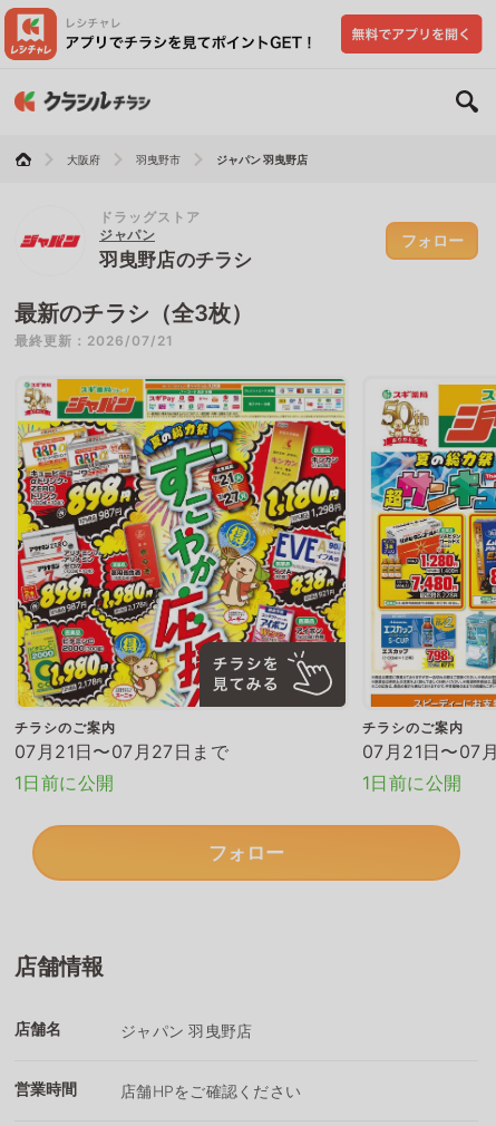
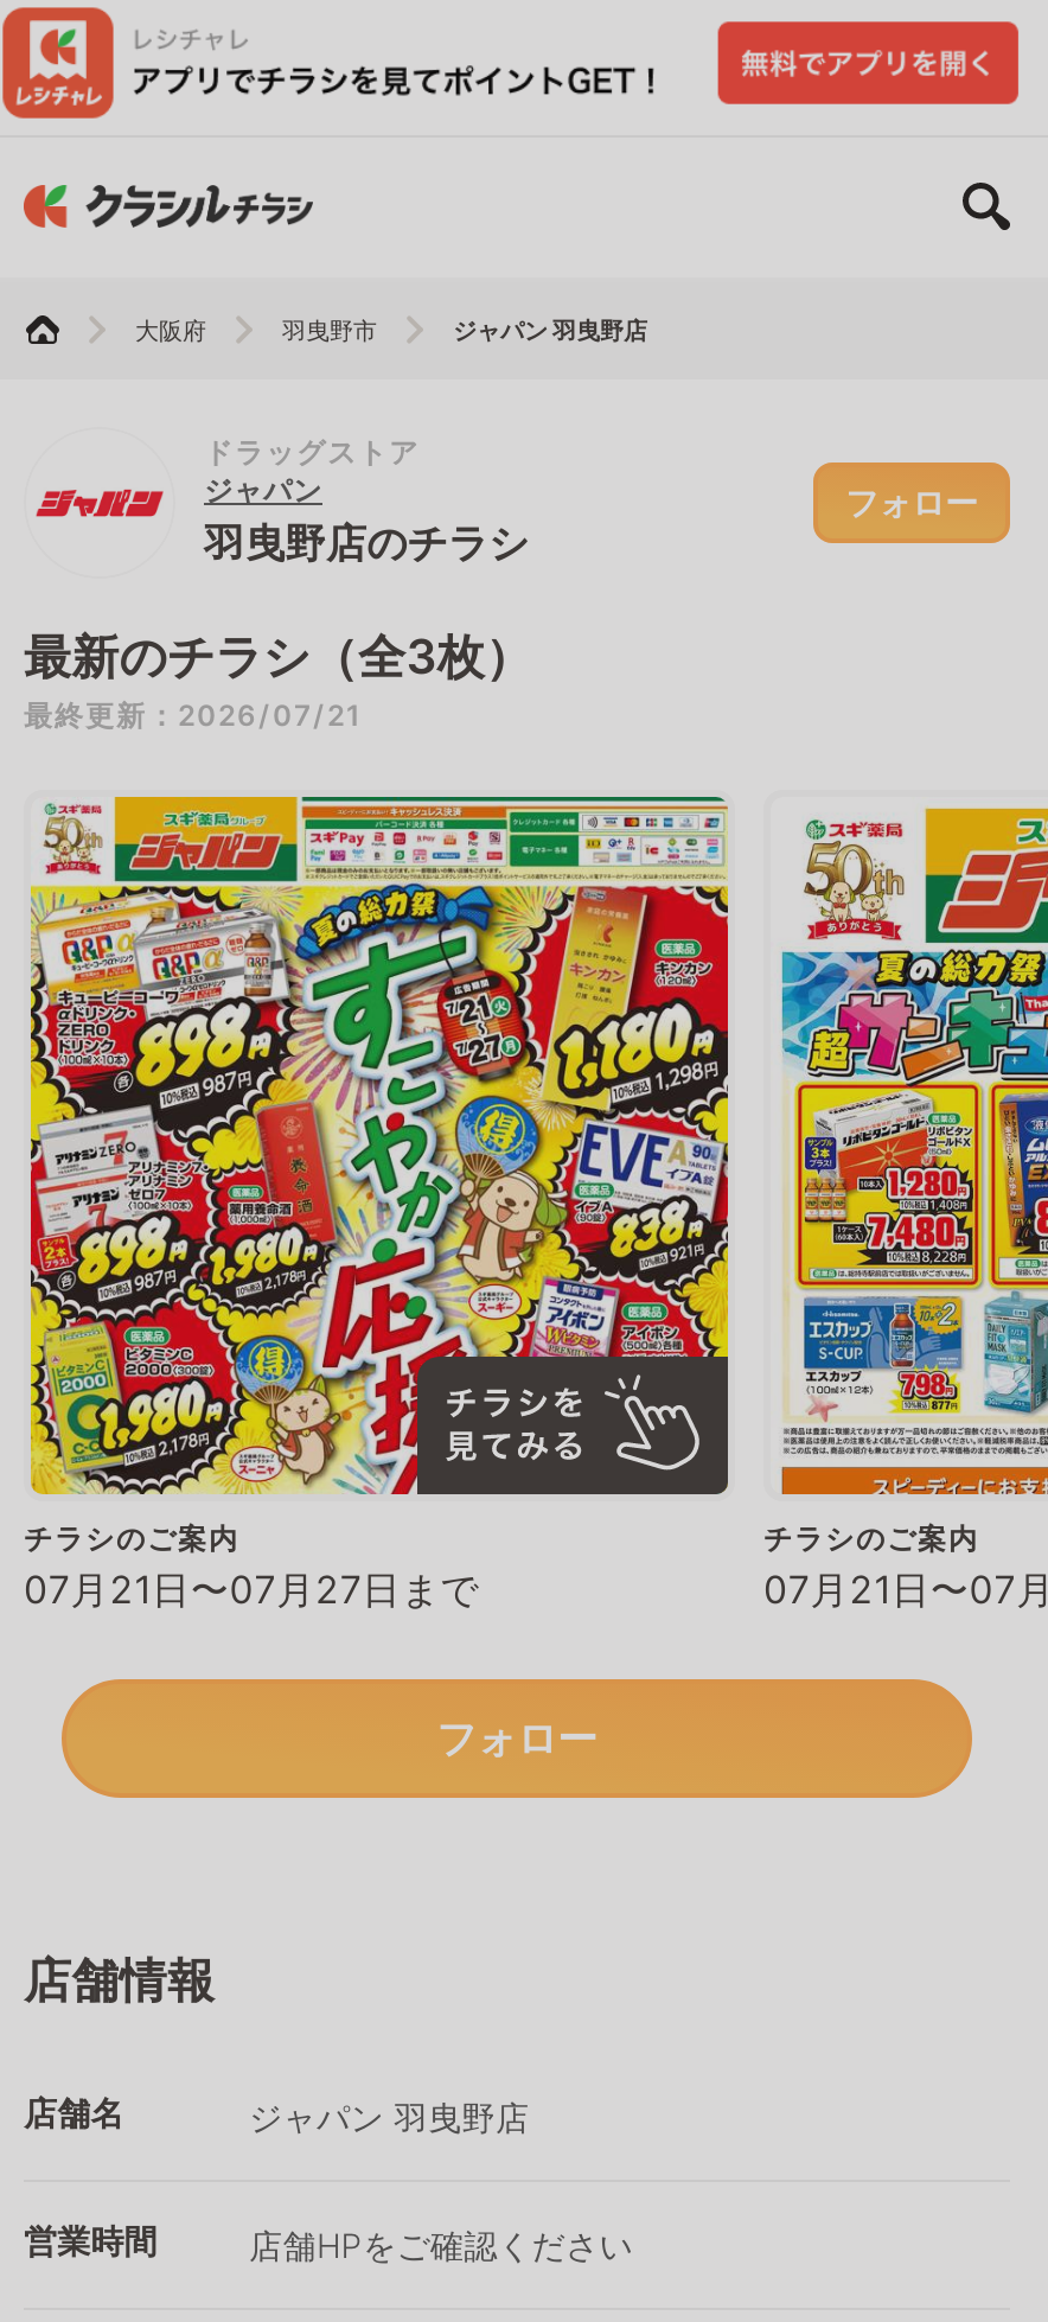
[14,771,114,794] 1日前に公開 -> none
[362,771,462,794] 1日前に公開 -> none

